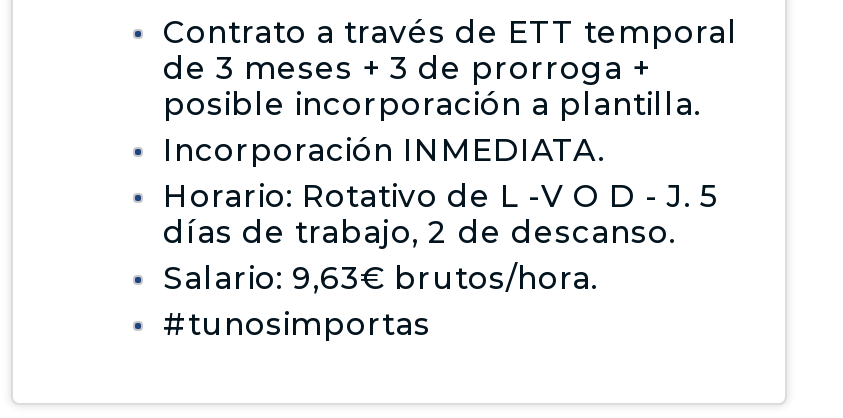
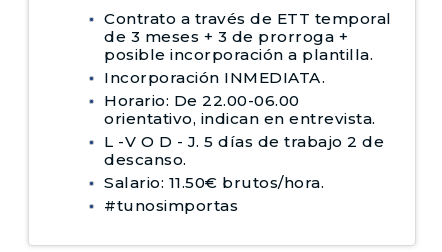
[163,177,719,297] Horario: Rotativo de L -V O D - J. 5 | días de trabajo, 2 de descanso. | Salario: 9,63€ brutos/hora. -> [104,91,384,192] Horario: De 22.00-06.00 | orientativo, indican en entrevista. | L -V O D - J. 5 días de trabajo 2 de | descanso. | Salario: 11.50€ brutos/hora.

